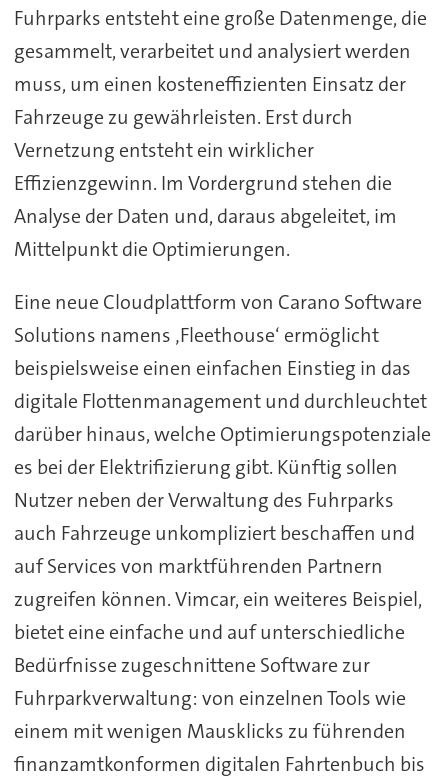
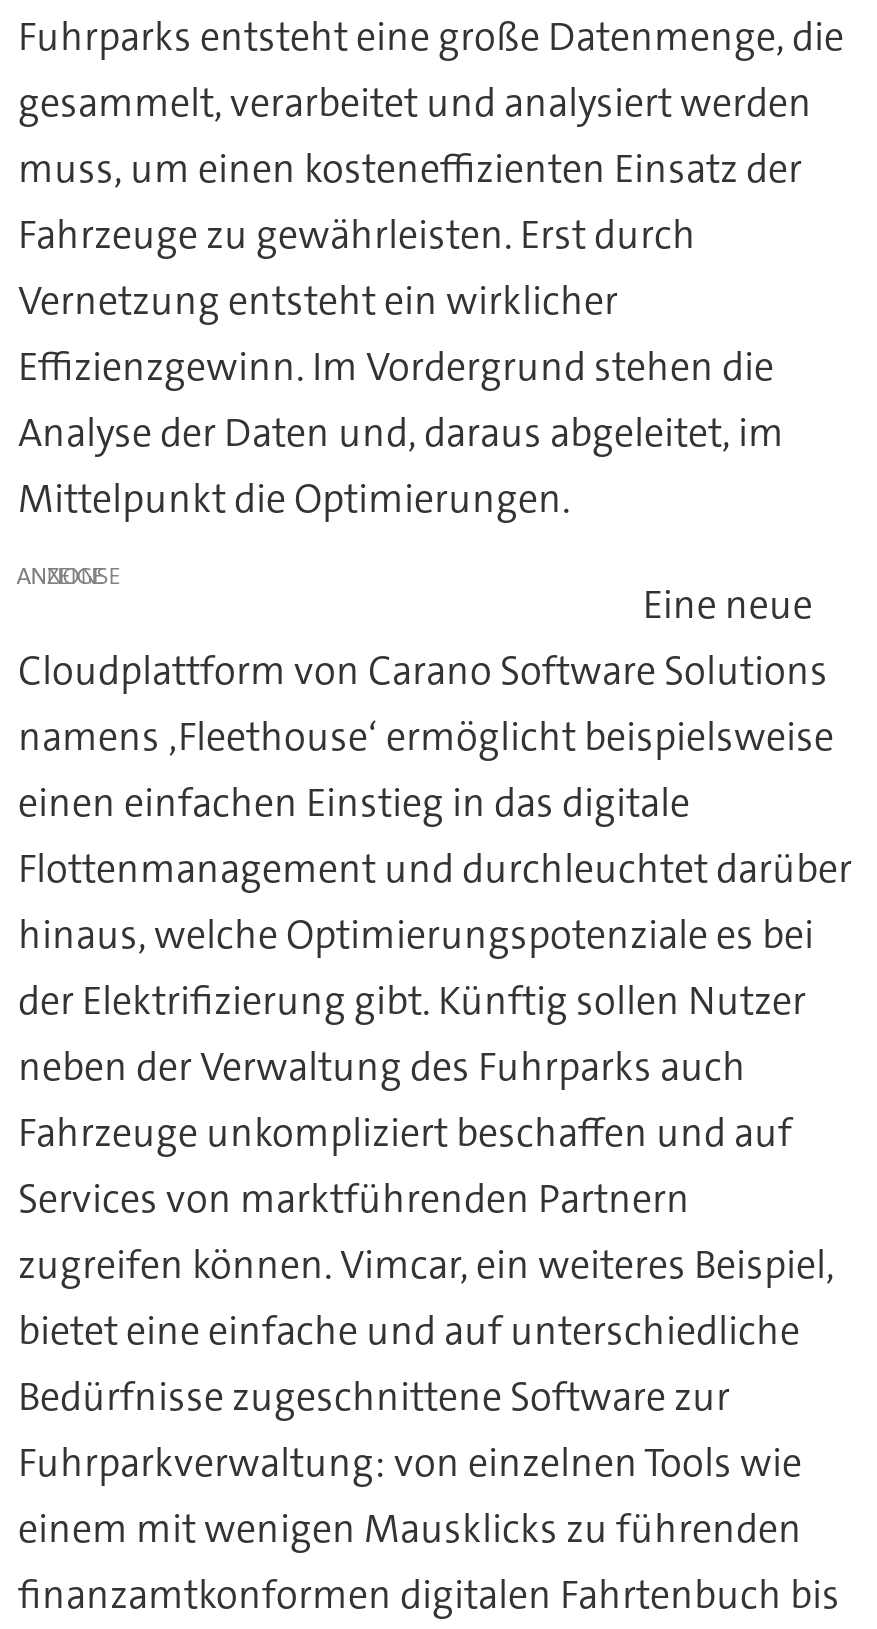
[14,289,431,579] Eine neue Cloudplattform von Carano Software | Solutions namens ‚Fleethouse‘ ermöglicht | beispielsweise einen einfachen Einstieg in das | digitale Flottenmanagement und durchleuchtet | darüber hinaus, welche Optimierungspotenziale | es bei der Elektrifizierung gibt. Künftig sollen | Nutzer neben der Verwaltung des Fuhrparks | auch Fahrzeuge unkompliziert beschaffen und | auf Services von marktführenden Partnern -> [16,559,852,1223] ANZEIGE | Eine neue | Cloudplattform von Carano Software Solutions | namens ‚Fleethouse‘ ermöglicht beispielsweise | einen einfachen Einstieg in das digitale | Flottenmanagement und durchleuchtet darüber | hinaus, welche Optimierungspotenziale es bei | der Elektrifizierung gibt. Künftig sollen Nutzer | neben der Verwaltung des Fuhrparks auch | Fahrzeuge unkompliziert beschaffen und auf | Services von marktführenden Partnern

